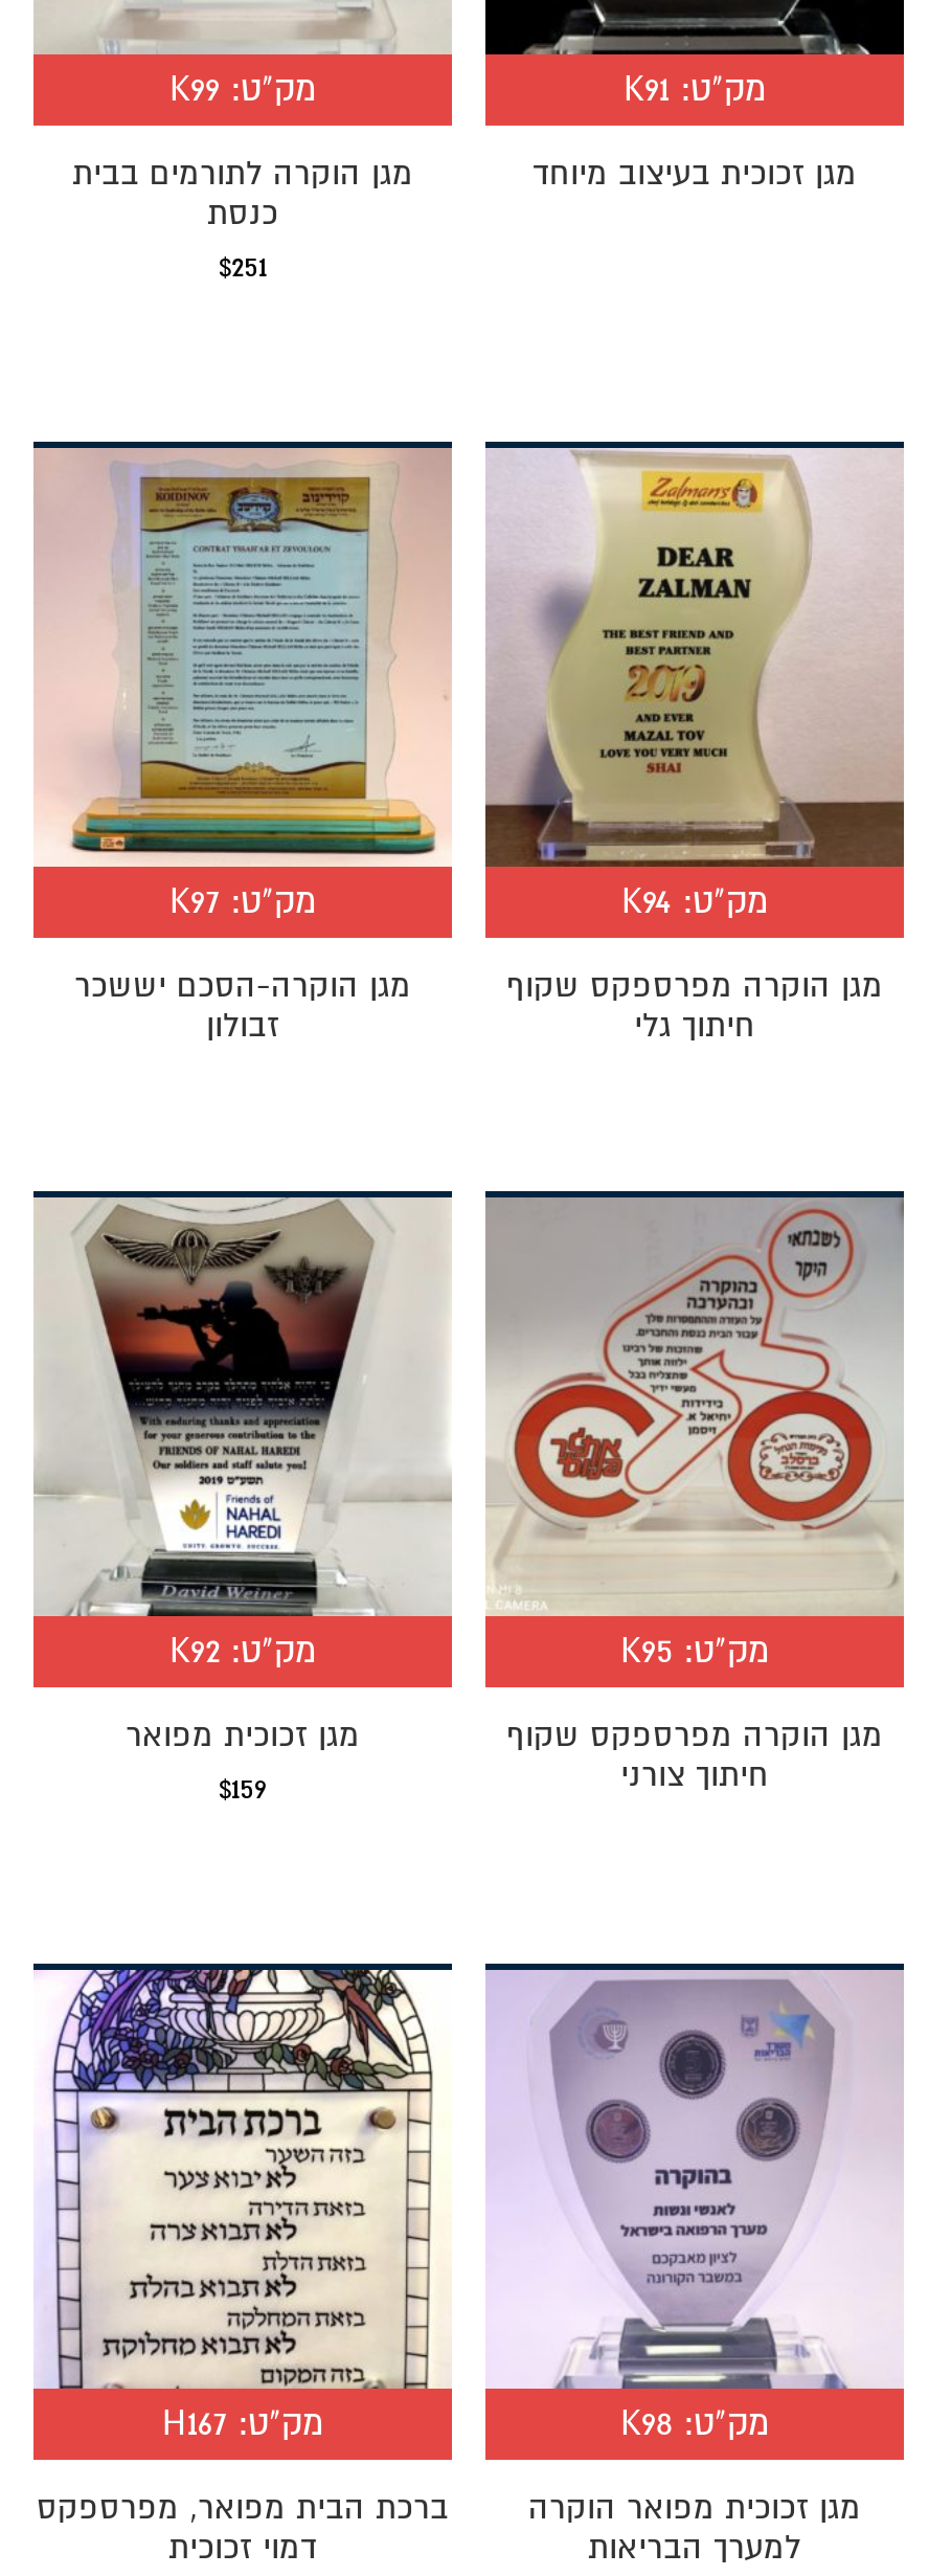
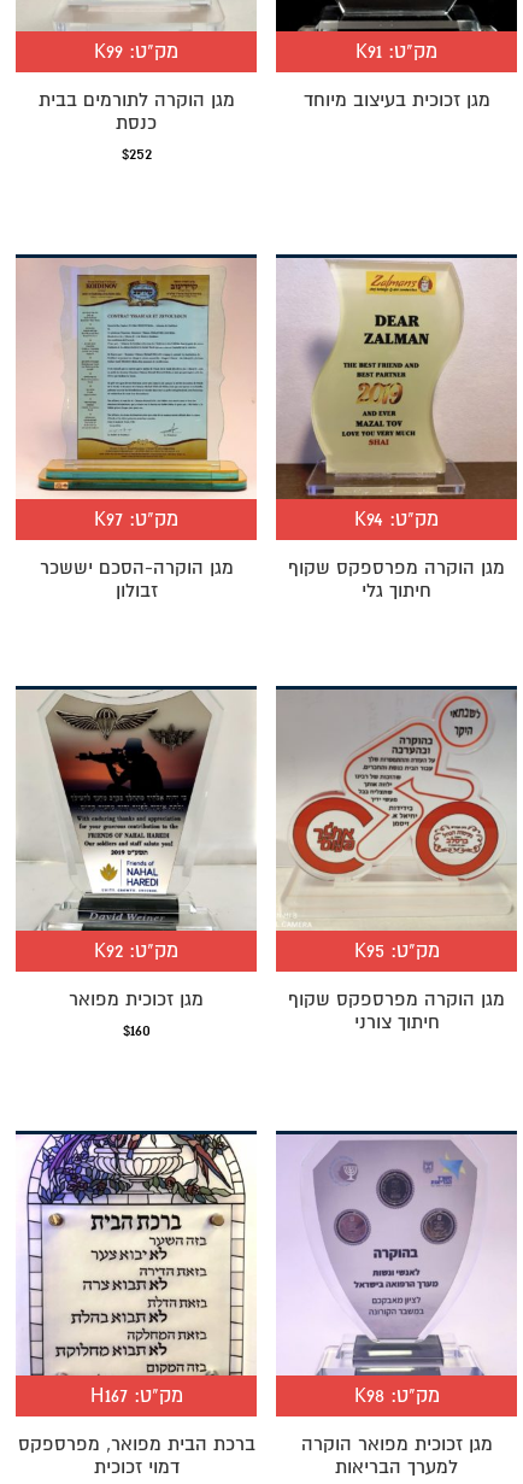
[219,250,267,286] $251 -> [121,144,151,164] $252
[219,1771,267,1807] $159 -> [122,1020,150,1040] $160

